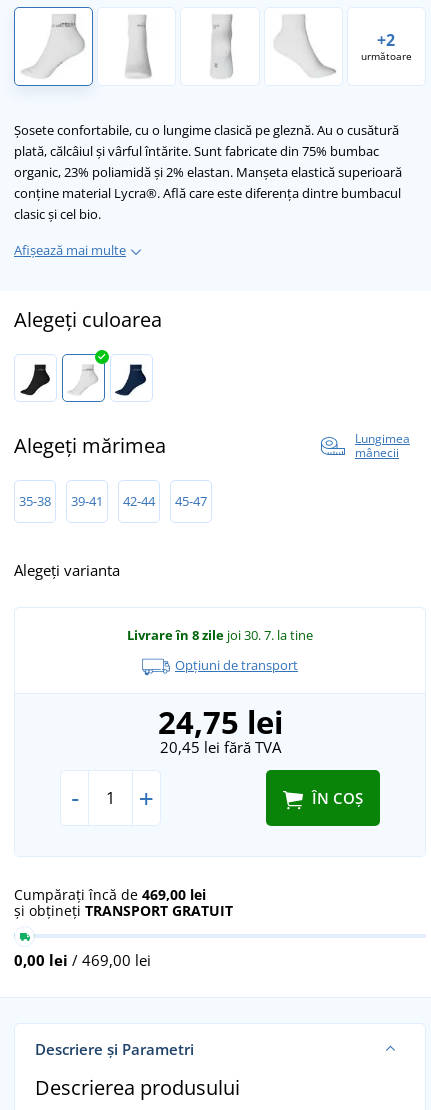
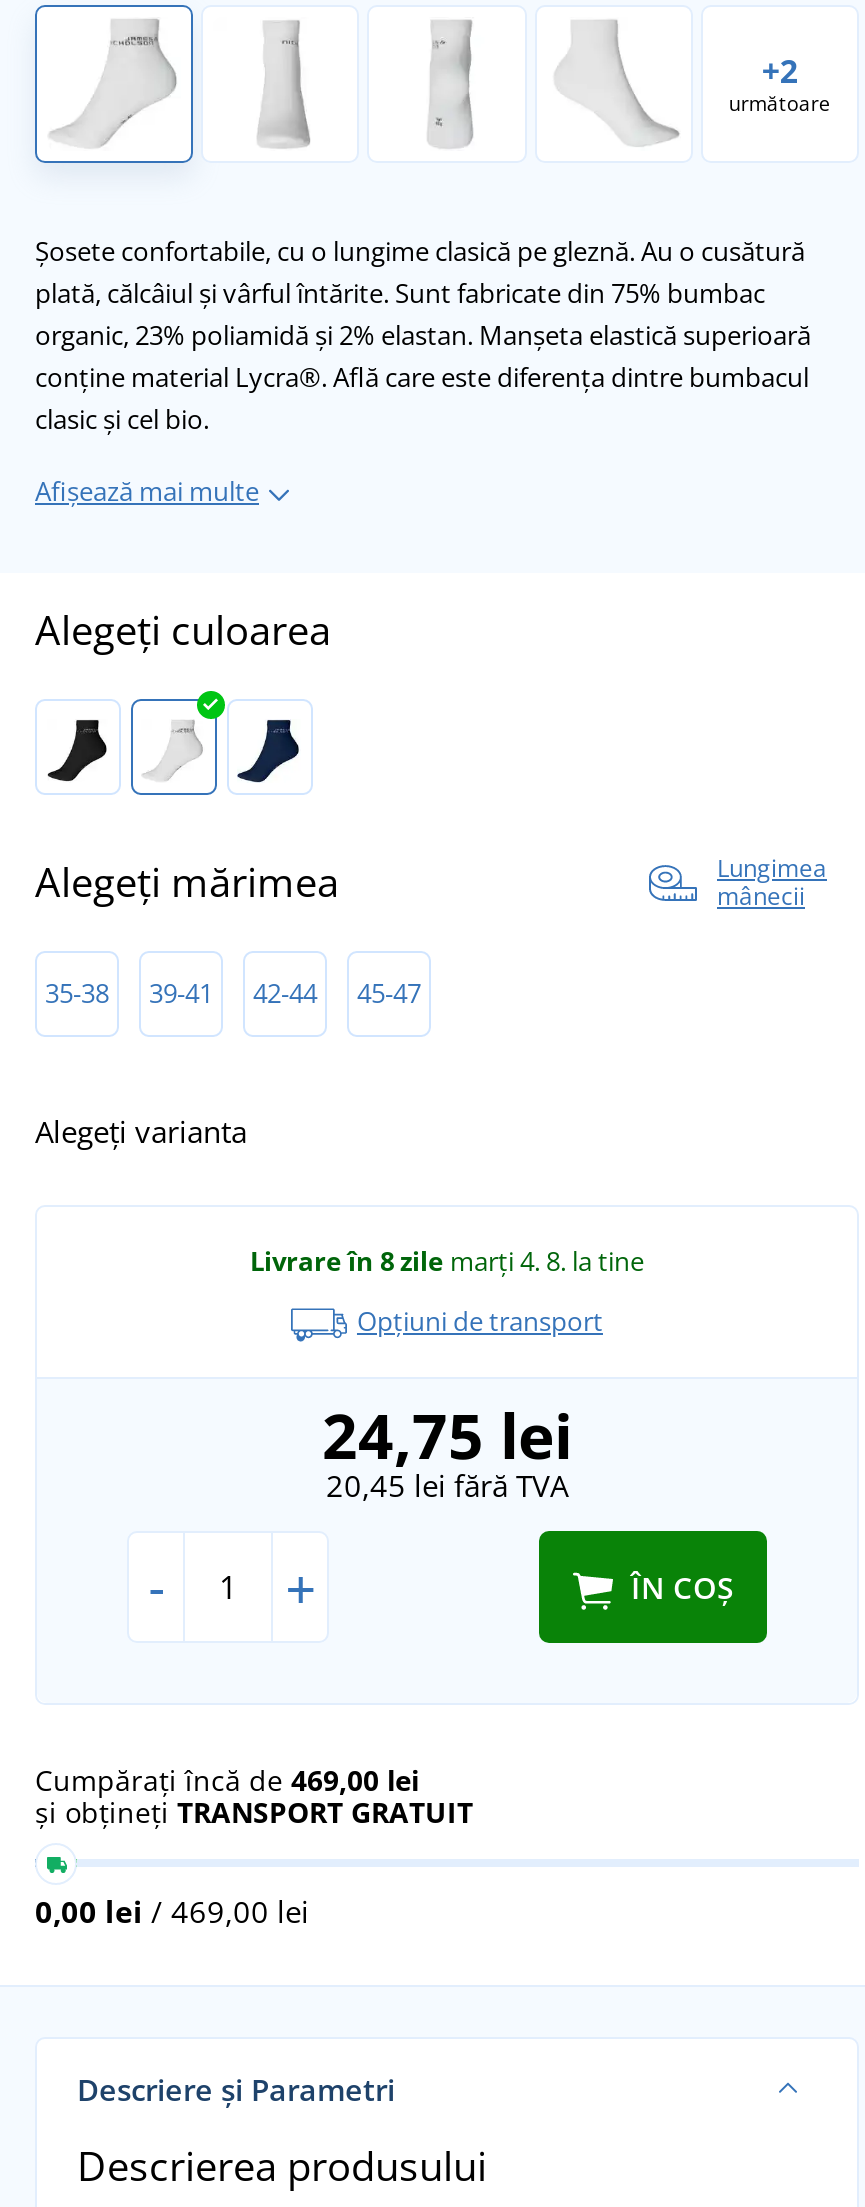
[127,626,313,644] Livrare în 8 zile joi 30. 7. la tine -> [250,1243,644,1279] Livrare în 8 zile marți 4. 8. la tine

